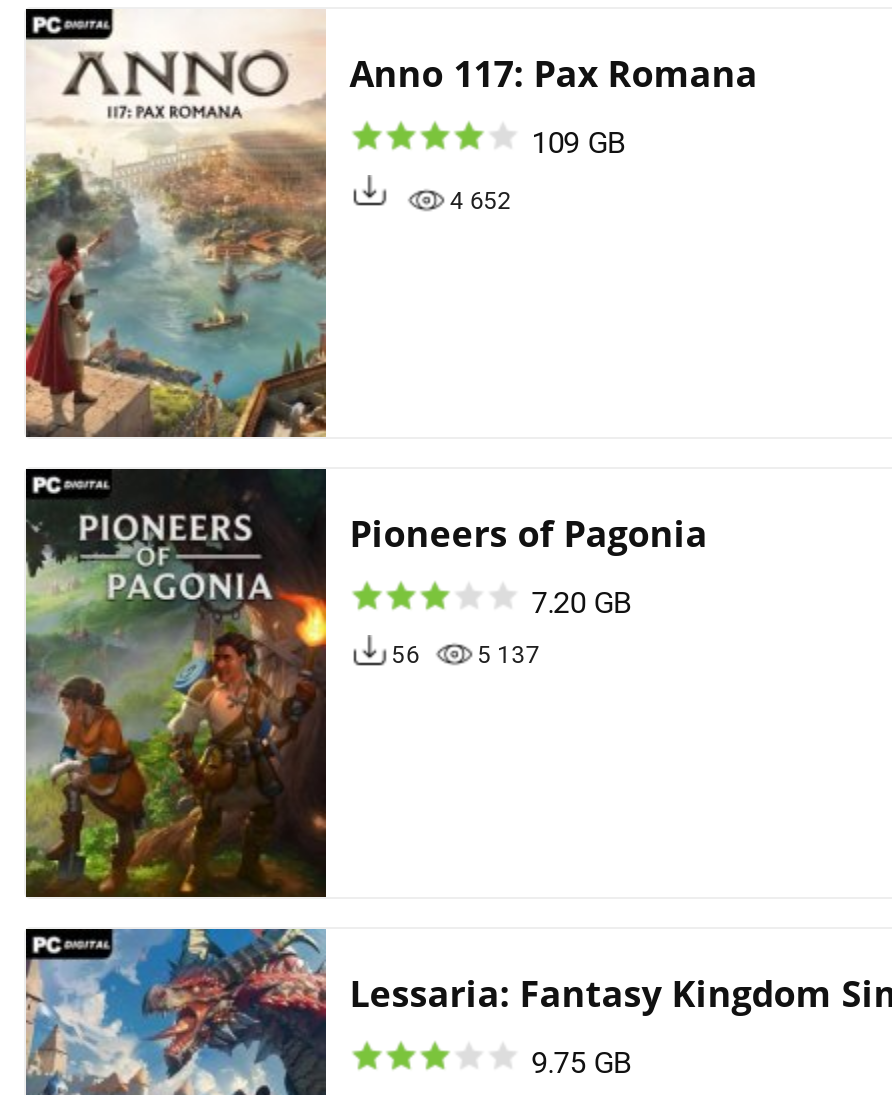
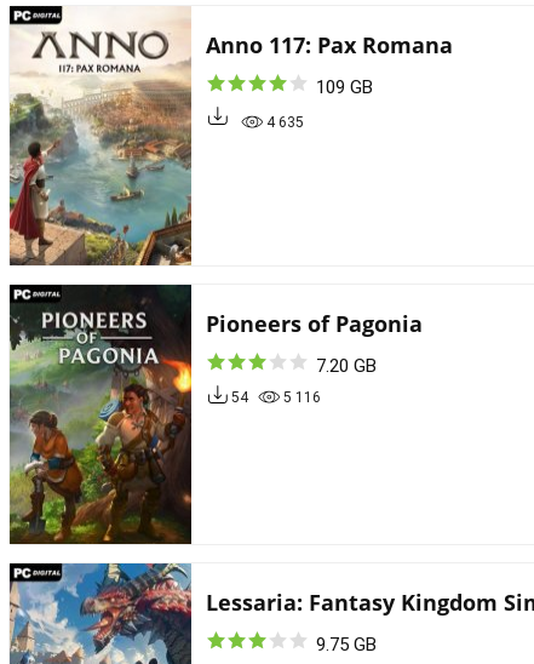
[449,187,511,215] 4 652 -> [266,114,304,131] 4 635
[391,641,419,669] 56 -> [231,389,248,406] 54
[477,641,539,669] 5 137 -> [283,389,321,406] 5 116

